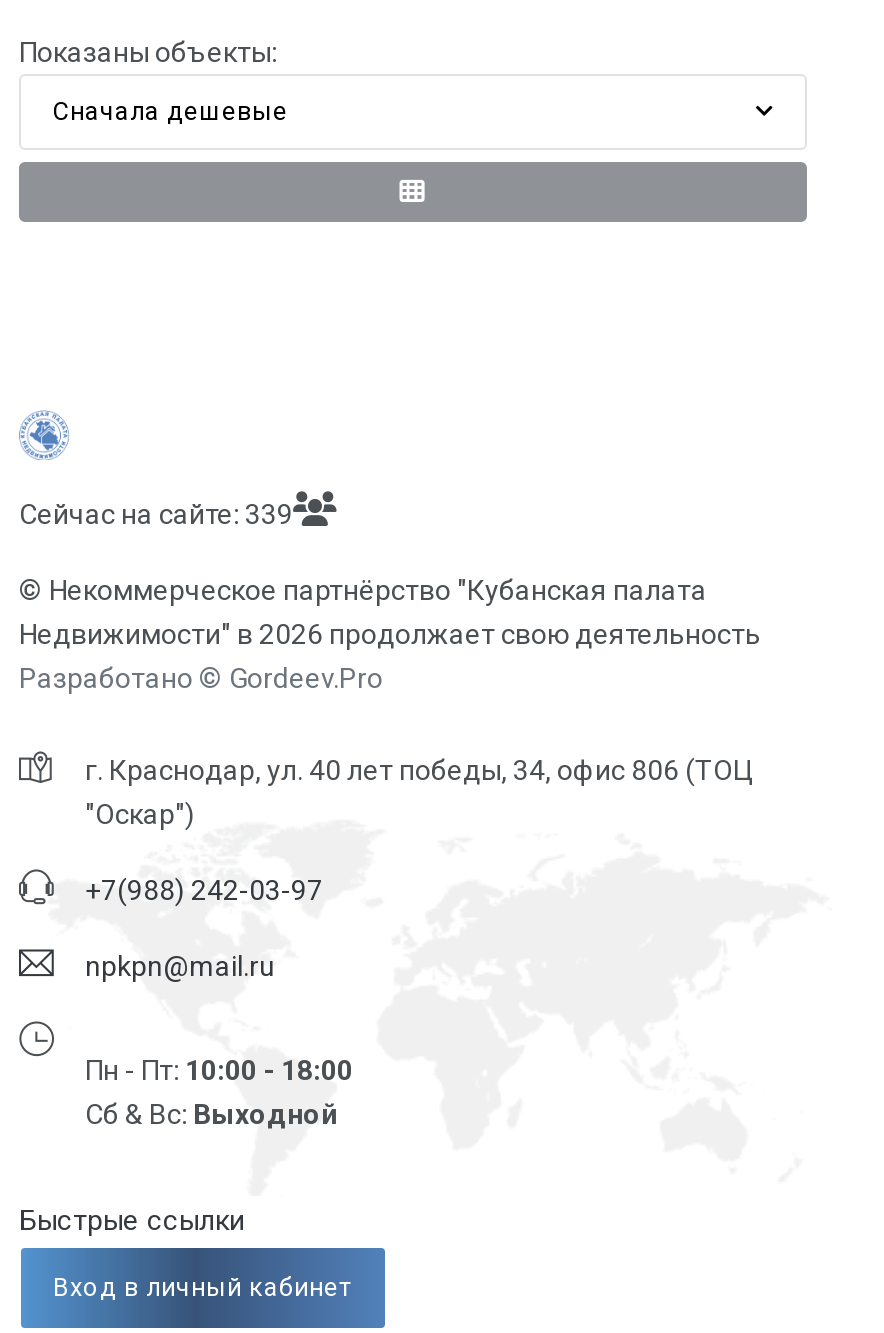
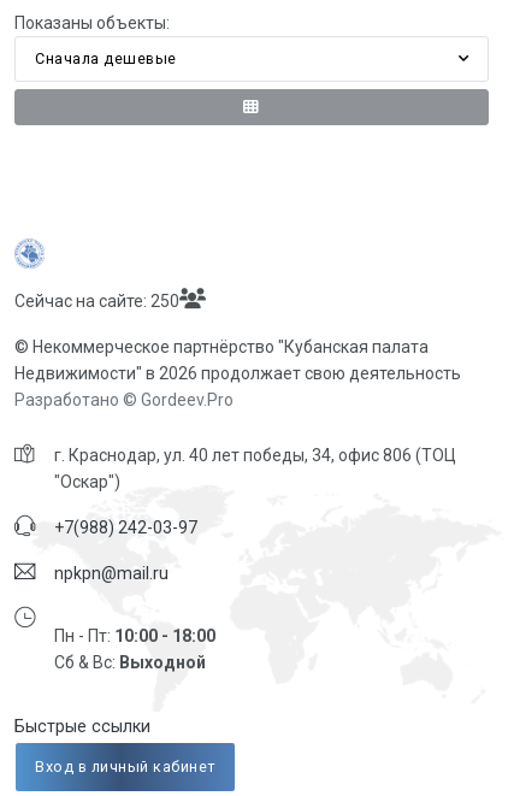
[19,498,293,530] Сейчас на сайте: 339 -> [14,291,179,311] Сейчас на сайте: 250

